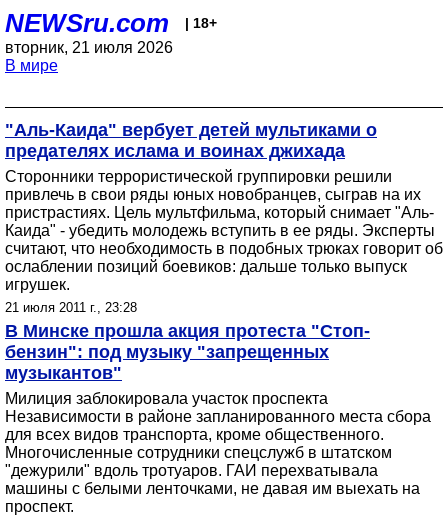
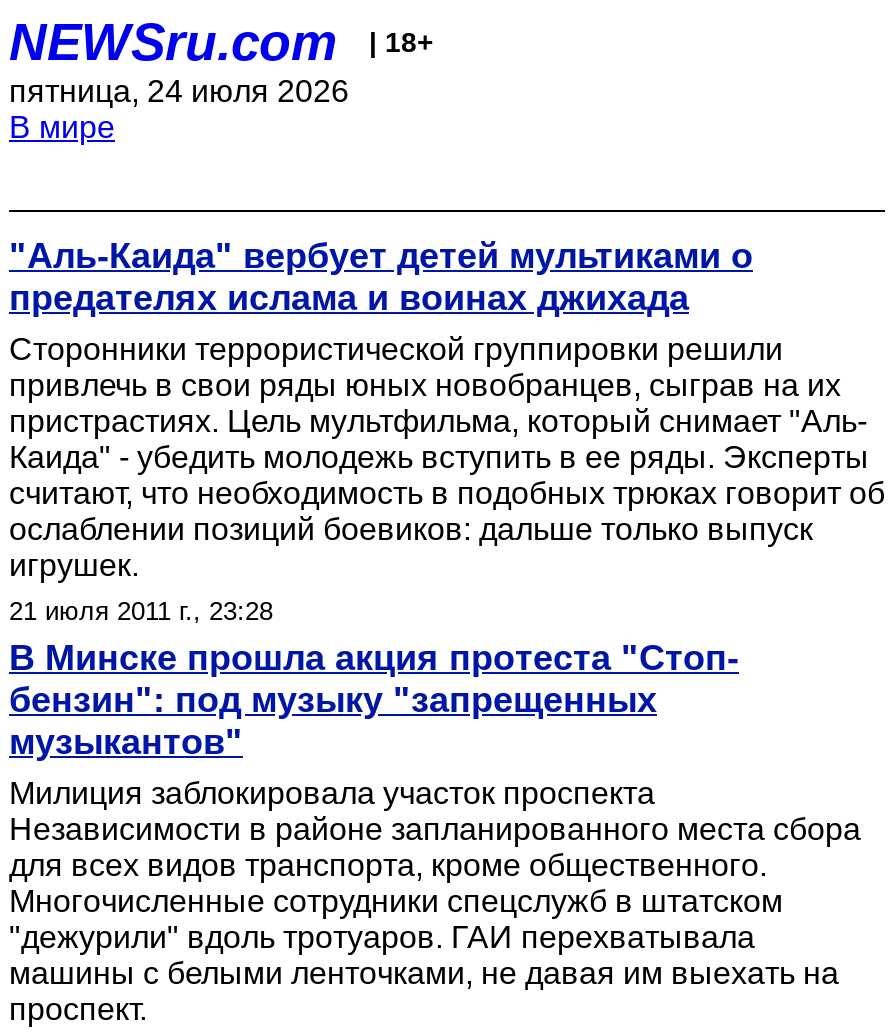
[5,39,173,56] вторник, 21 июля 2026 -> [9,74,349,108] пятница, 24 июля 2026

